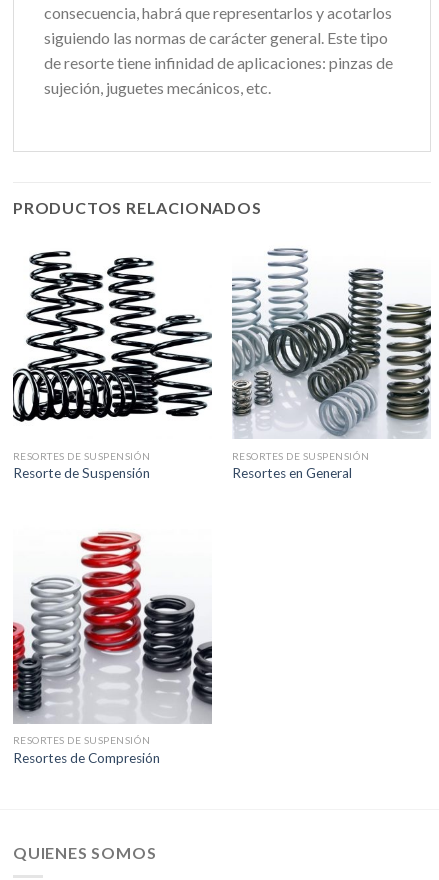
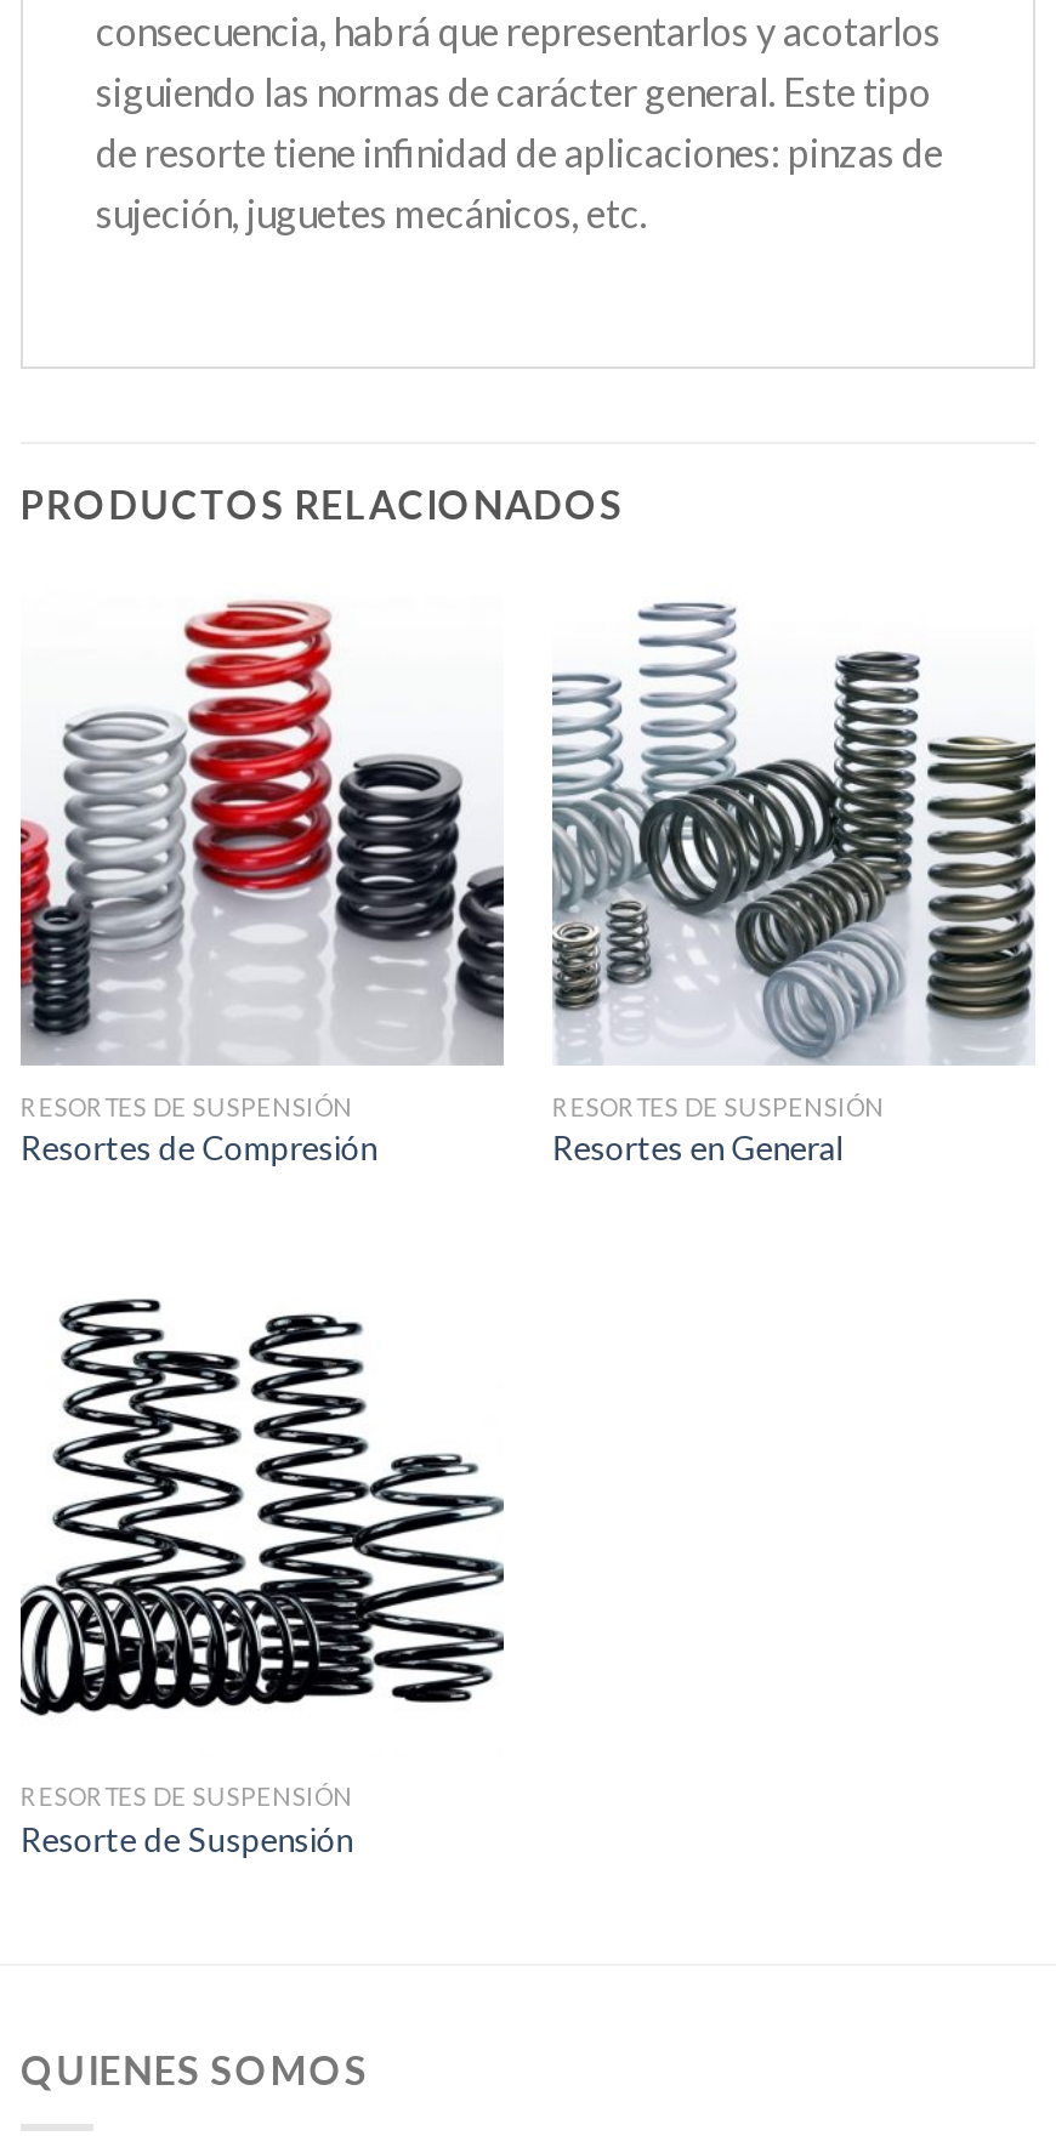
moved [12,248,213,481] -> [18,1291,506,1858]: [image] | Resorte de Suspensión
moved [12,531,213,766] -> [18,600,506,1168]: [image] | Resortes de Compresión

